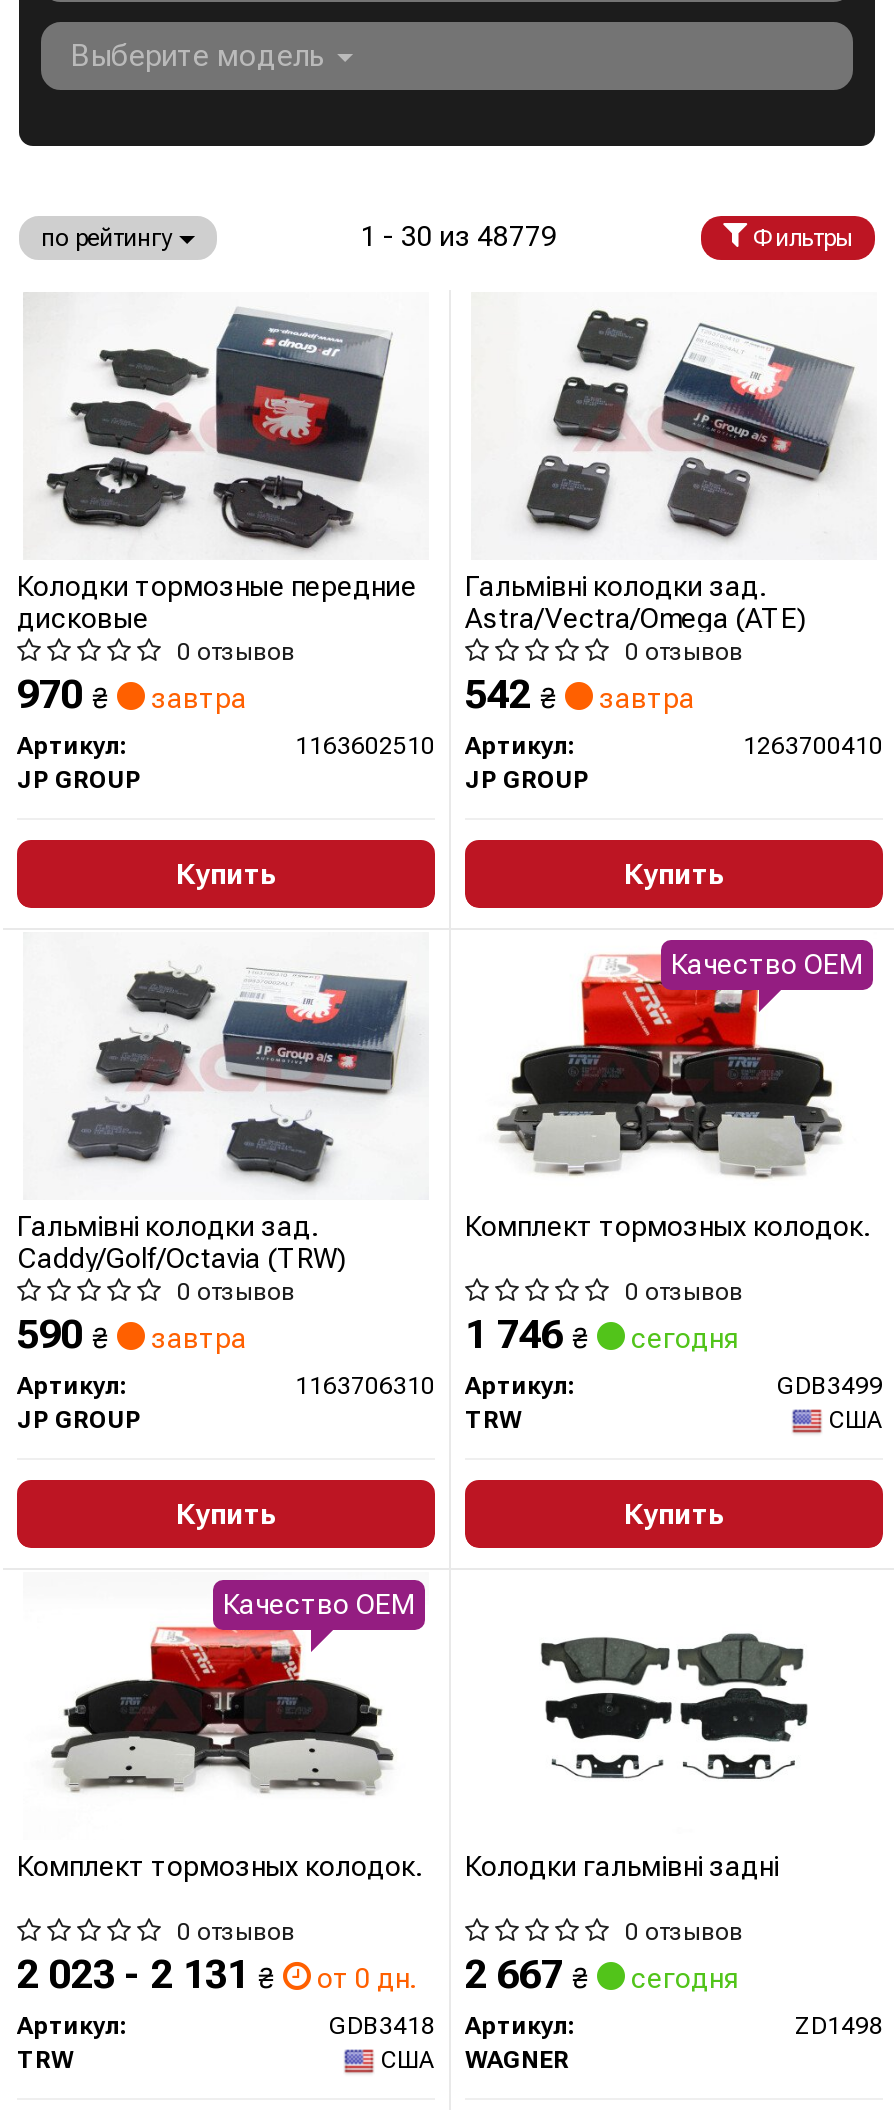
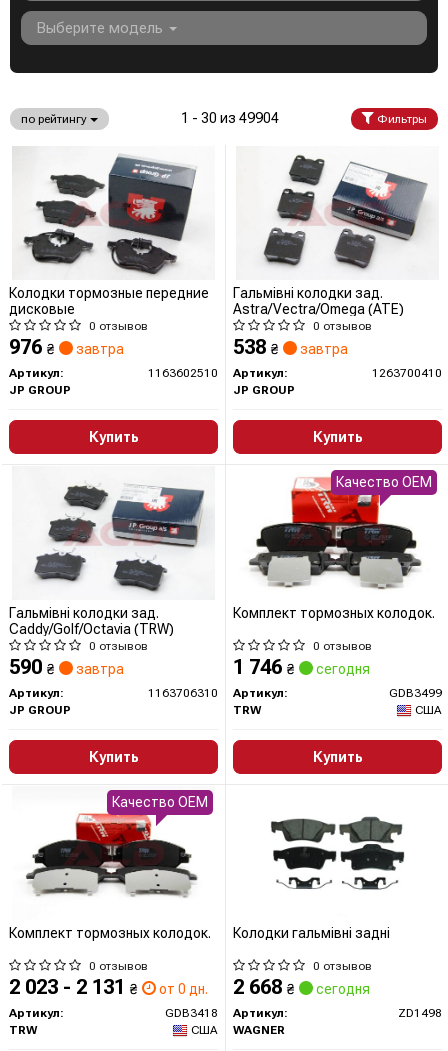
[361,220,557,252] 1 - 30 из 48779 -> [181,110,279,126] 1 - 30 из 49904
[17,671,247,719] 970 ₴ завтра -> [9,335,124,359] 976 ₴ завтра
[465,671,695,719] 542 ₴ завтра -> [233,335,348,359] 538 ₴ завтра
[465,1951,587,1999] 2 667 ₴ -> [233,975,294,999] 2 668 ₴

